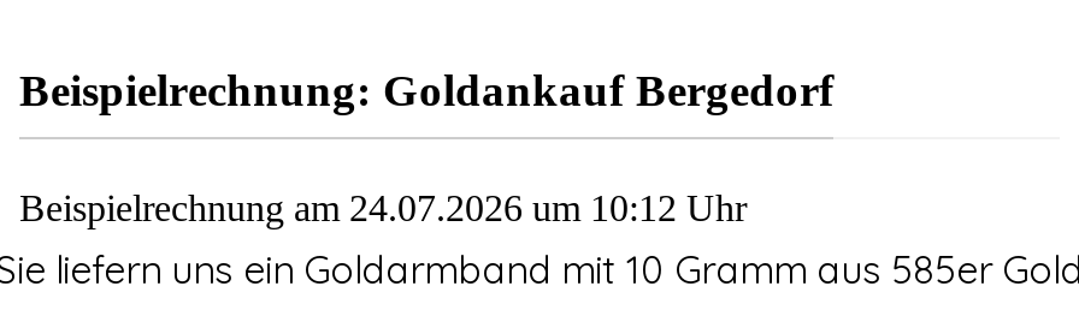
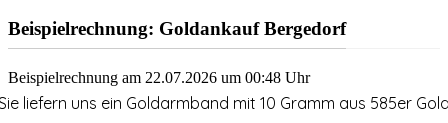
[19,186,747,227] Beispielrechnung am 24.07.2026 um 10:12 Uhr -> [8,69,310,86] Beispielrechnung am 22.07.2026 um 00:48 Uhr

